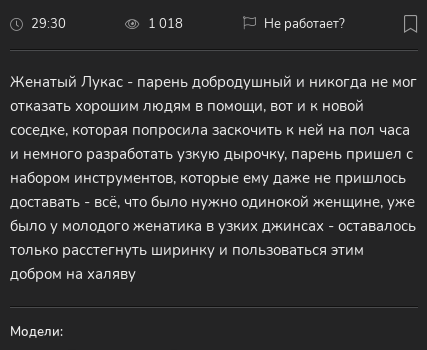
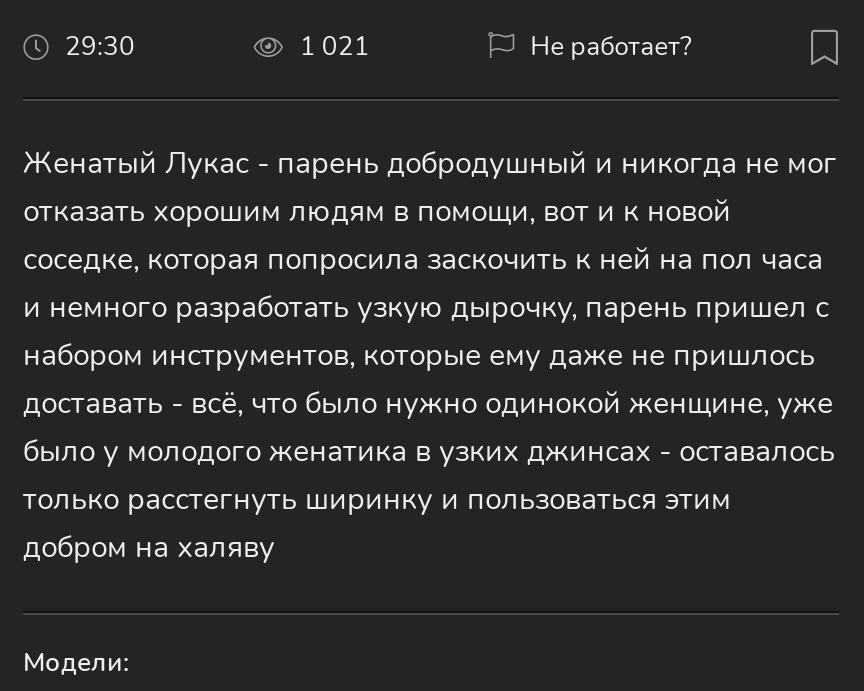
[148,15,183,33] 1 018 -> [300,29,370,65] 1 021

